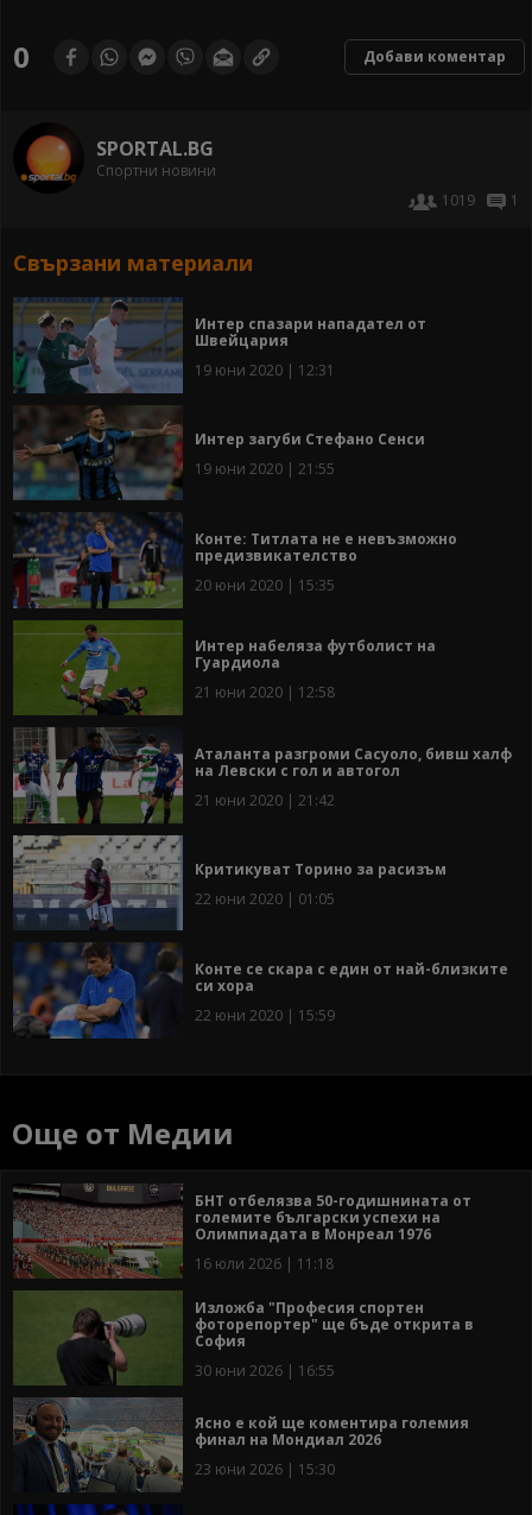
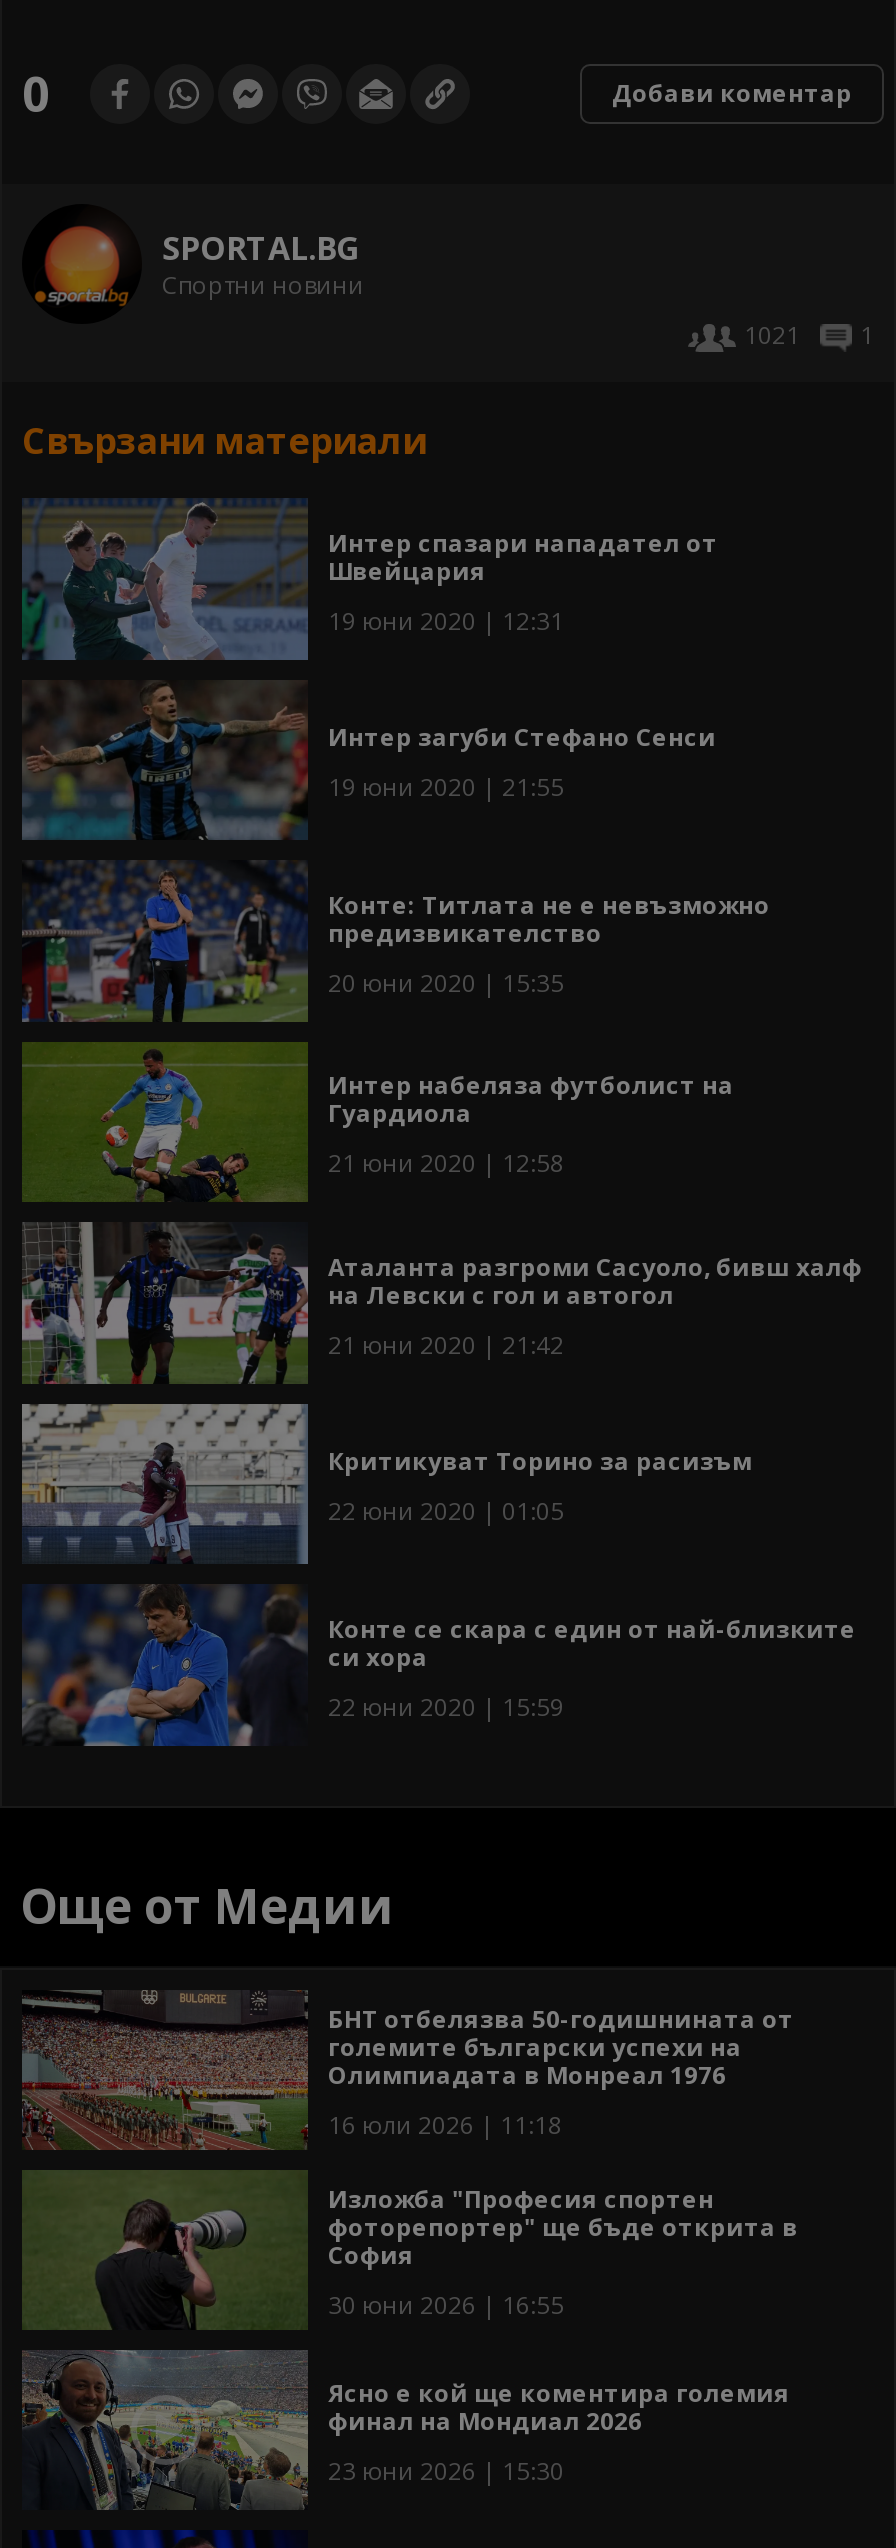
[442,190,519,210] 1019 1 -> [744,318,874,352] 1021 1

